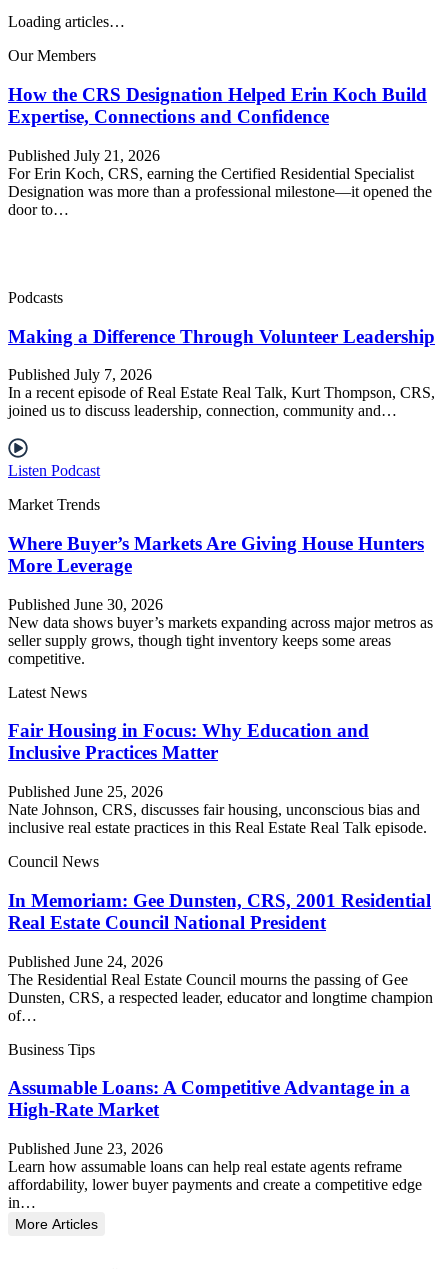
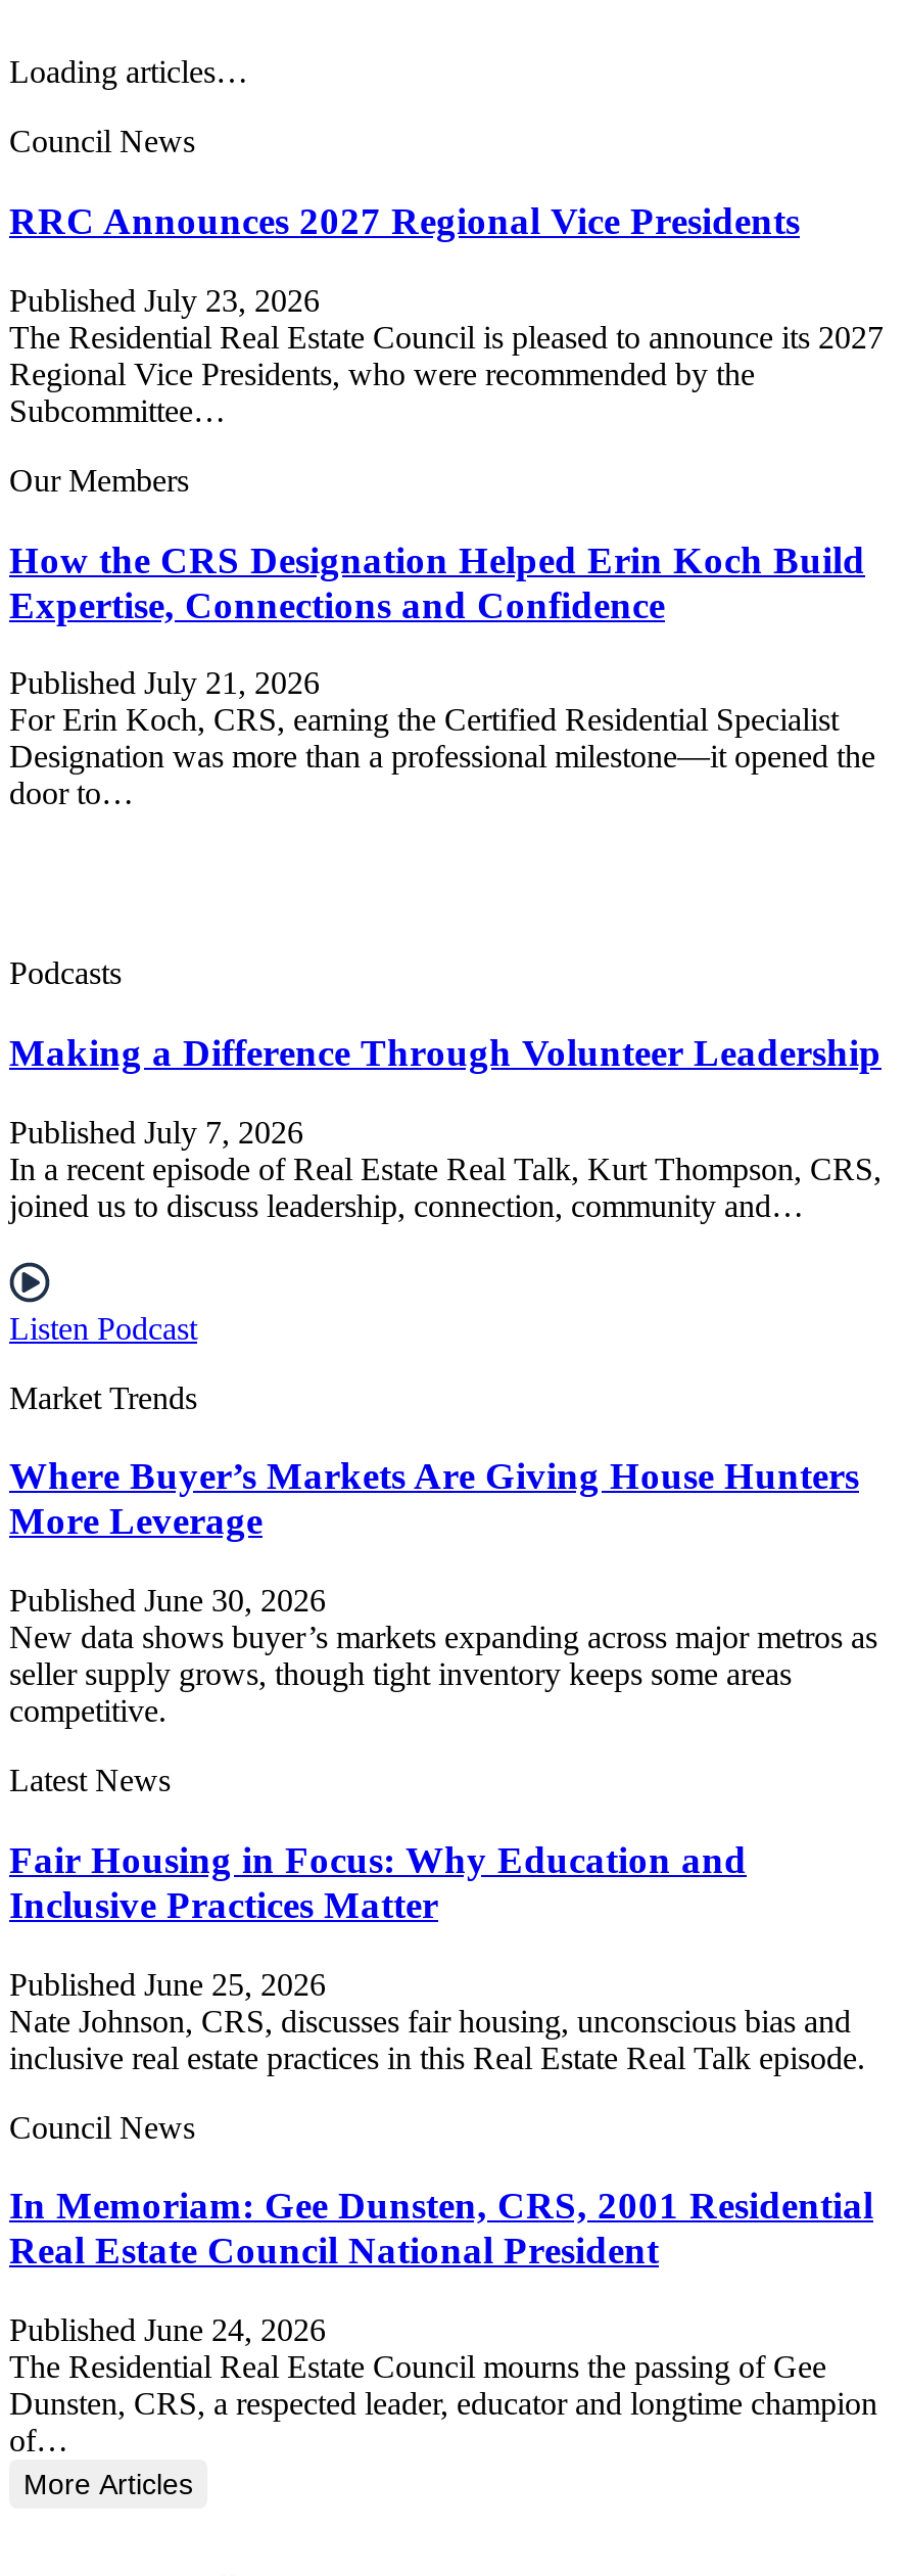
none -> [9,124,884,428] Council News | RRC Announces 2027 Regional Vice Presidents | Published July 23, 2026 | The Residential Real Estate Council is pleased to announce its 2027 | Regional Vice Presidents, who were recommended by the | Subcommittee…
moved [8,47,435,1023] -> [9,462,881,2457]: Our Members | How the CRS Designation Helped Erin Koch Build | Expertise, Connections and Confidence | ... | Dunsten, CRS, a respected leader, educator and longtime champion | of…
[8,1040,422,1211] Business Tips | Assumable Loans: A Competitive Advantage in a | High-Rate Market | Published June 23, 2026 | Learn how assumable loans can help real estate agents reframe | affordability, lower buyer payments and create a competitive edge | in… -> none

